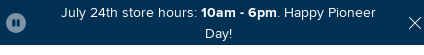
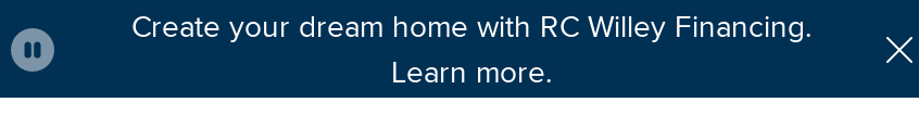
[60,3,375,41] July 24th store hours: 10am - 6pm. Happy Pioneer | Day! -> [131,8,811,90] Create your dream home with RC Willey Financing. | Learn more.

